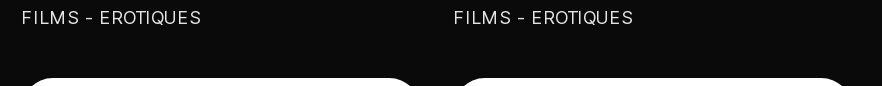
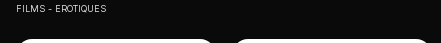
[453,6,633,28] FILMS | EROTIQUES -> none

